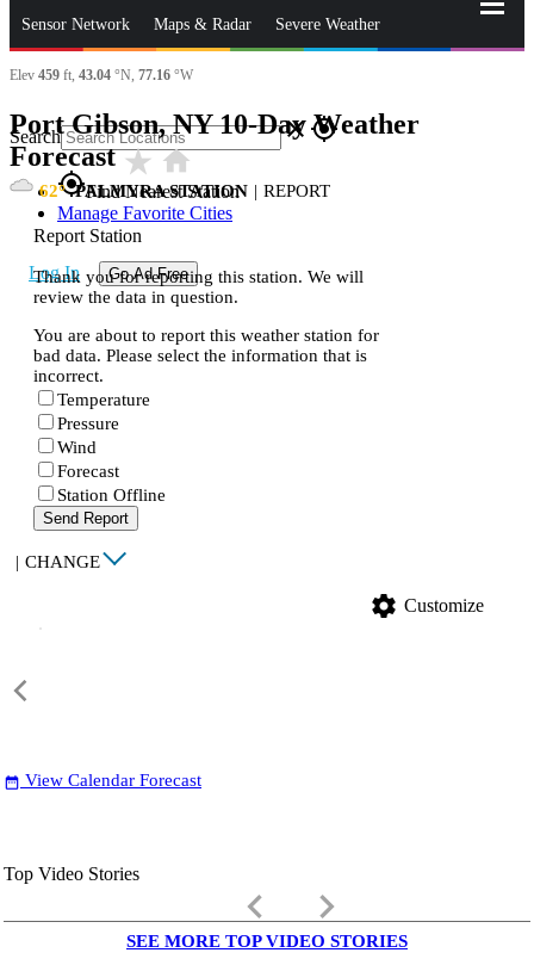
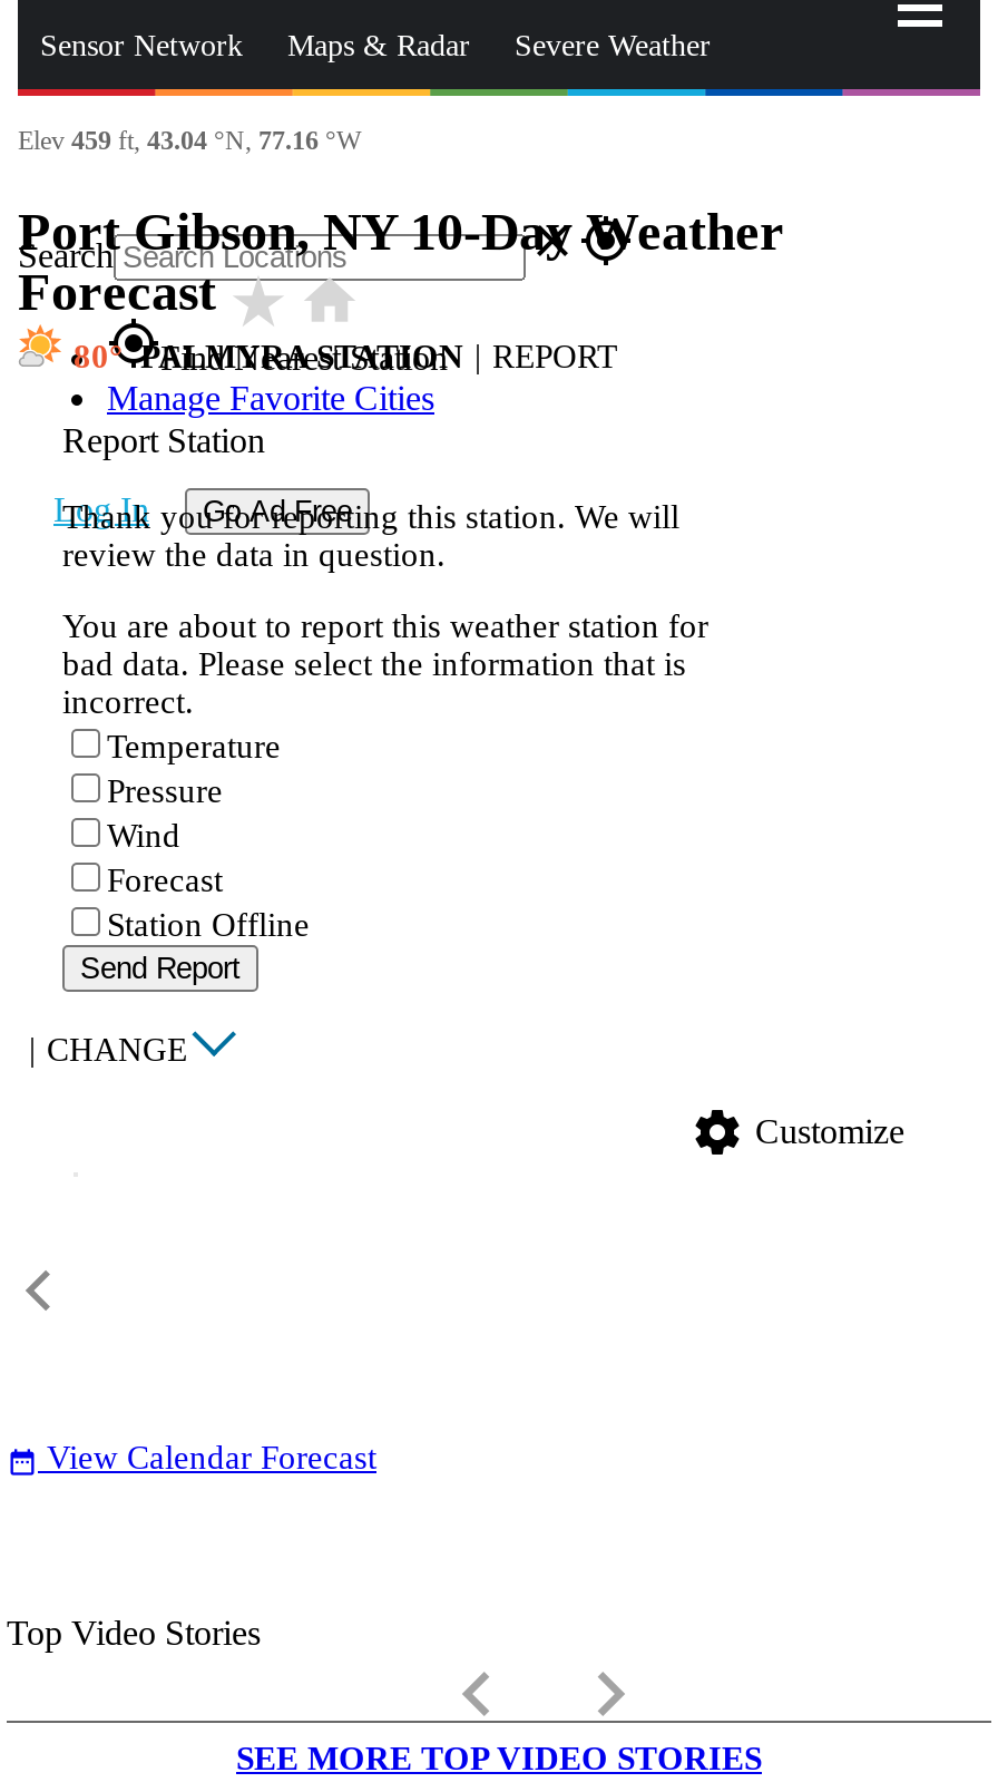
[39,181,58,200] 62 -> [74,339,109,374] 80

